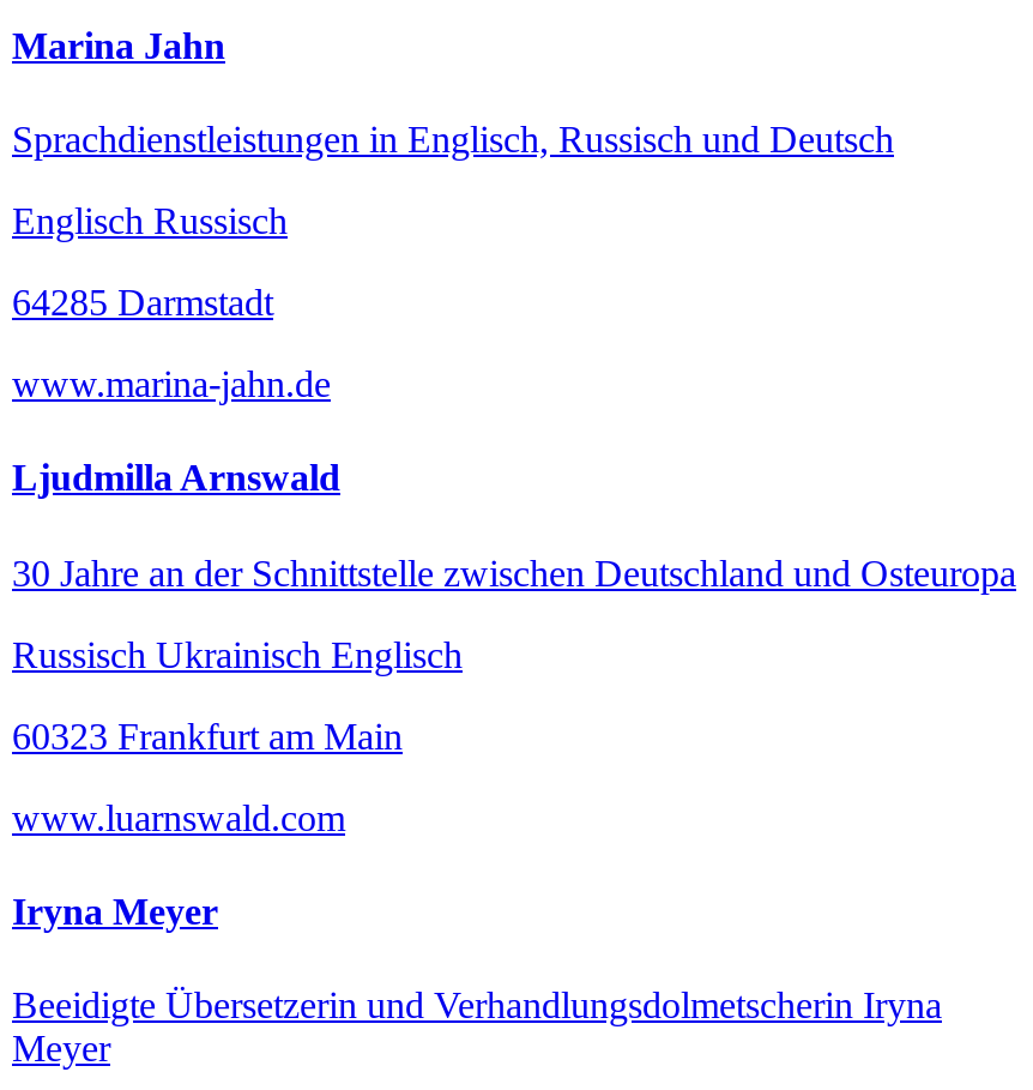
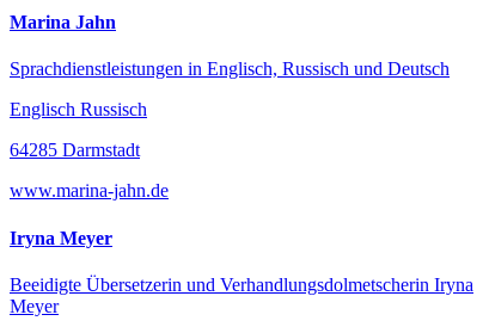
[12,457,1016,837] Ljudmilla Arnswald | 30 Jahre an der Schnittstelle zwischen Deutschland und Osteuropa | Russisch Ukrainisch Englisch | 60323 Frankfurt am Main | www.luarnswald.com -> none

